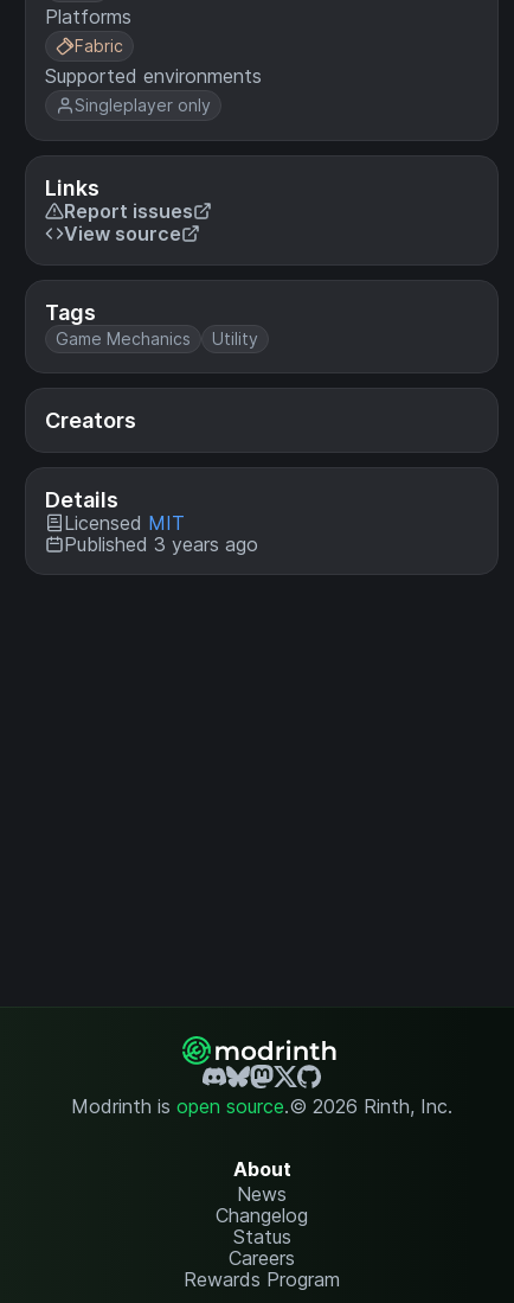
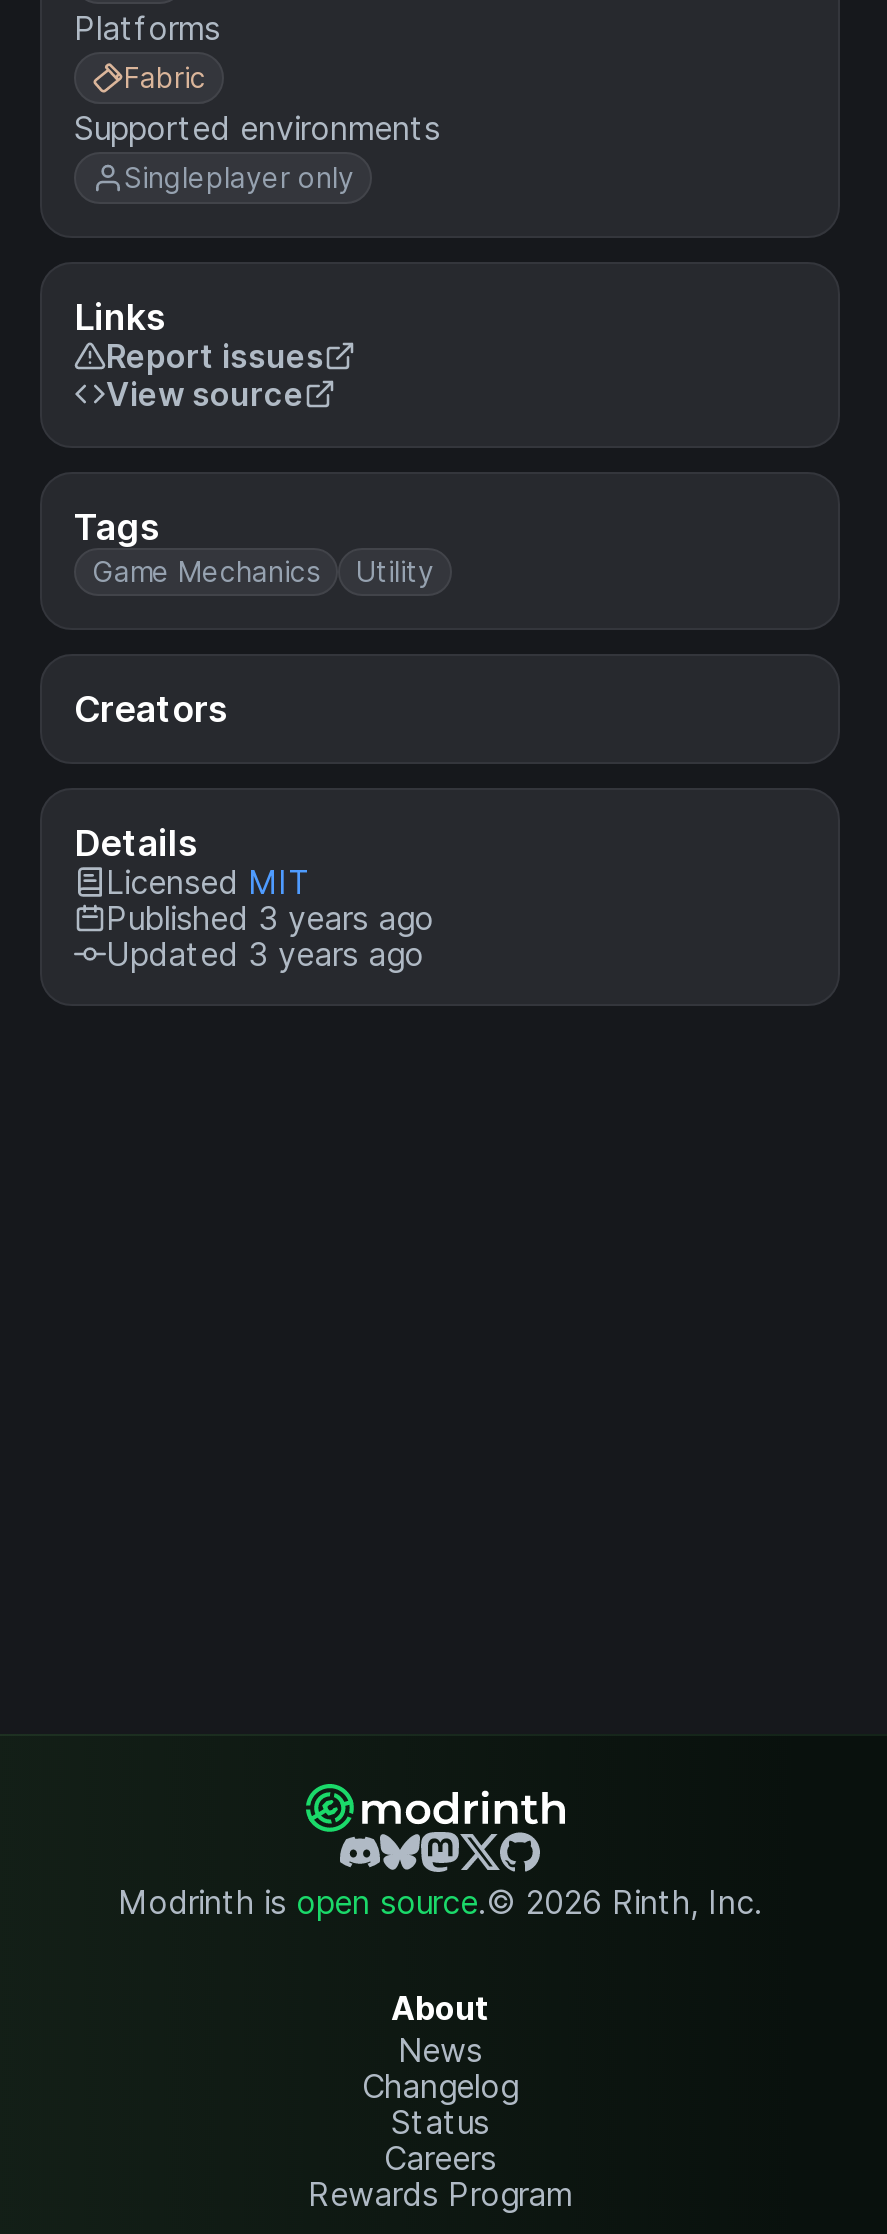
none -> [106,934,424,974] Updated 3 years ago

